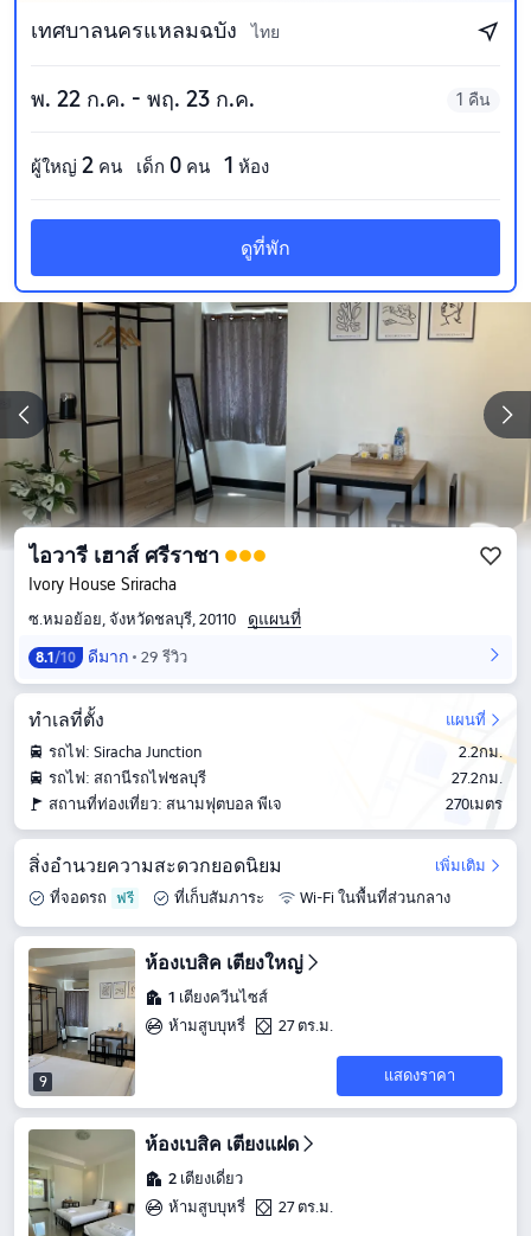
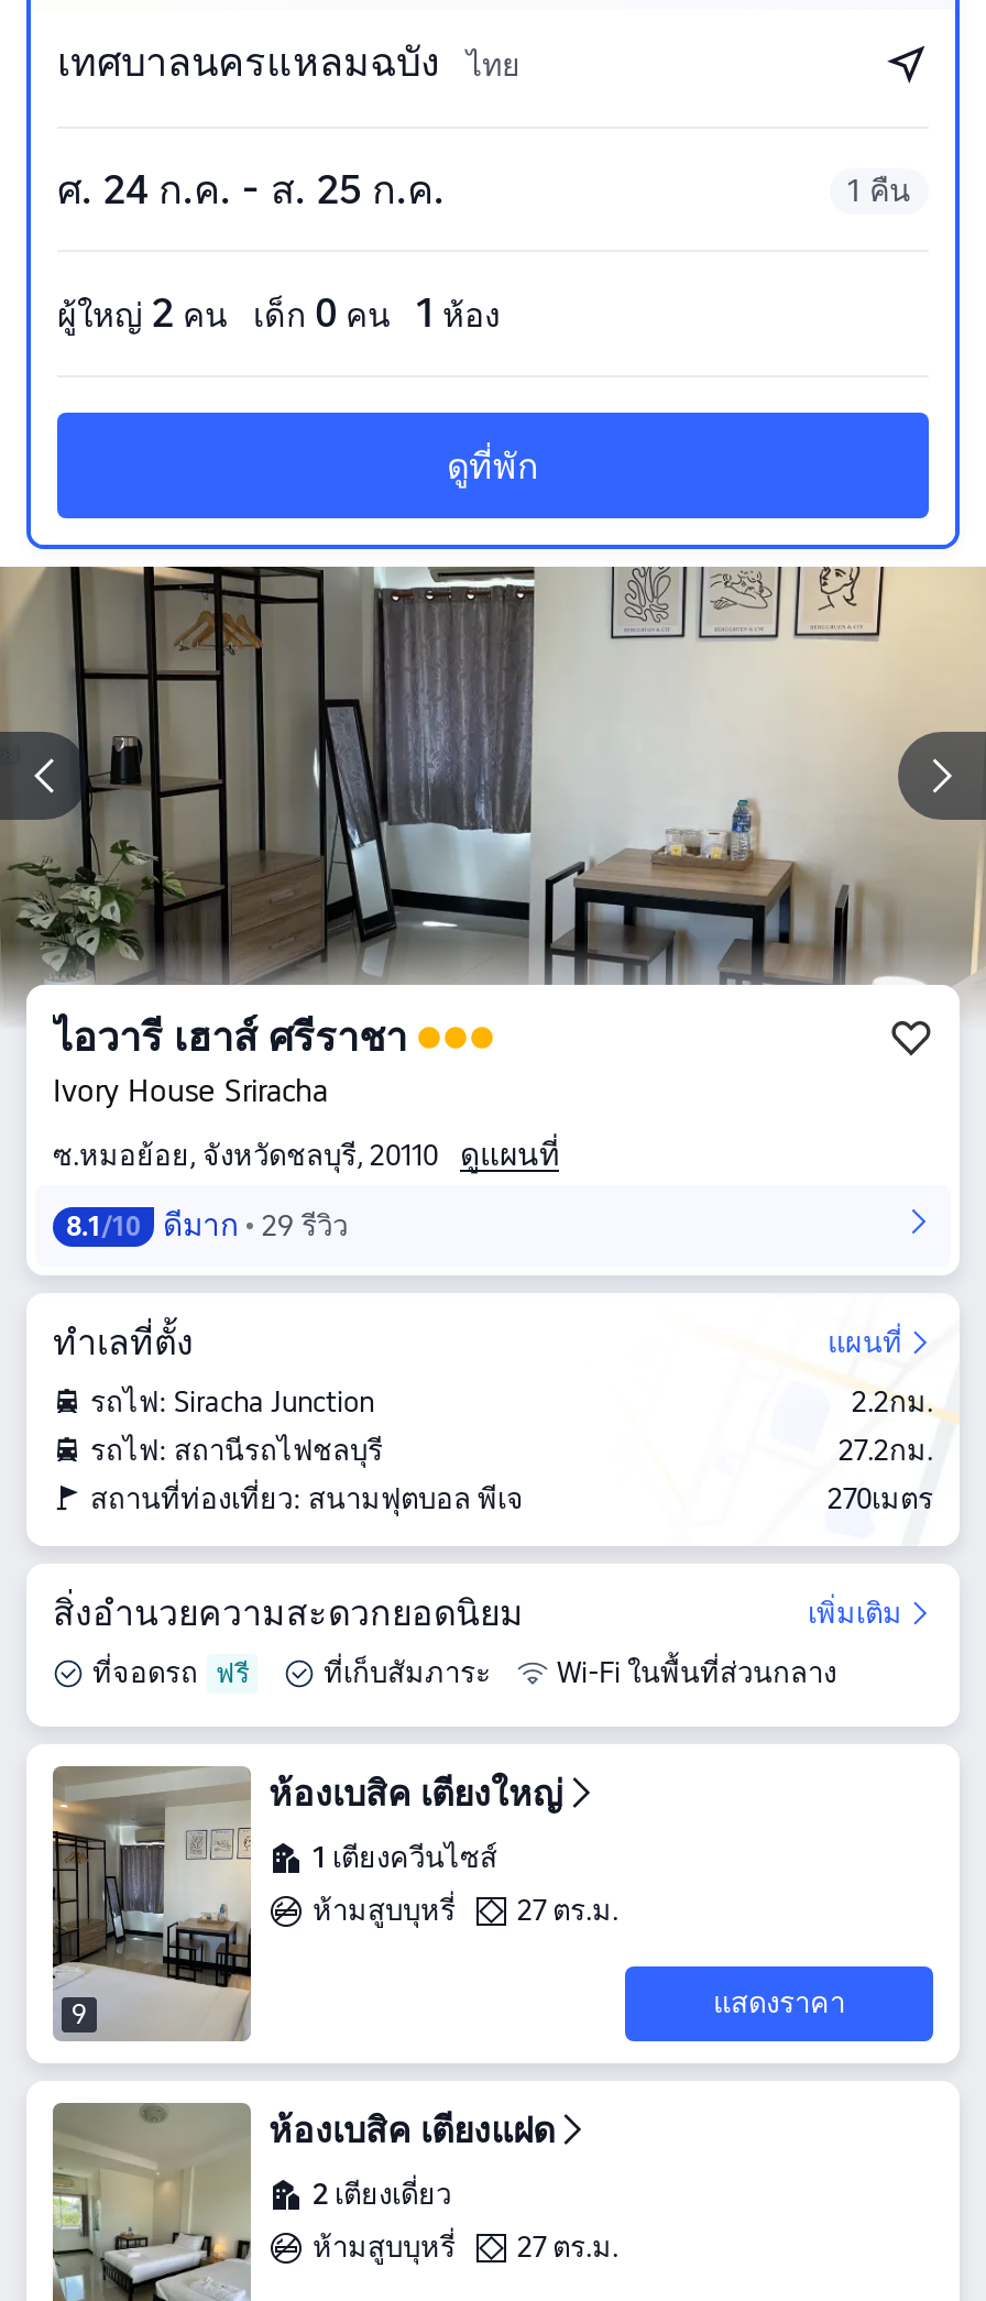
[31,87,255,111] พ. 22 ก.ค. - พฤ. 23 ก.ค. -> [57,166,445,212] ศ. 24 ก.ค. - ส. 25 ก.ค.

